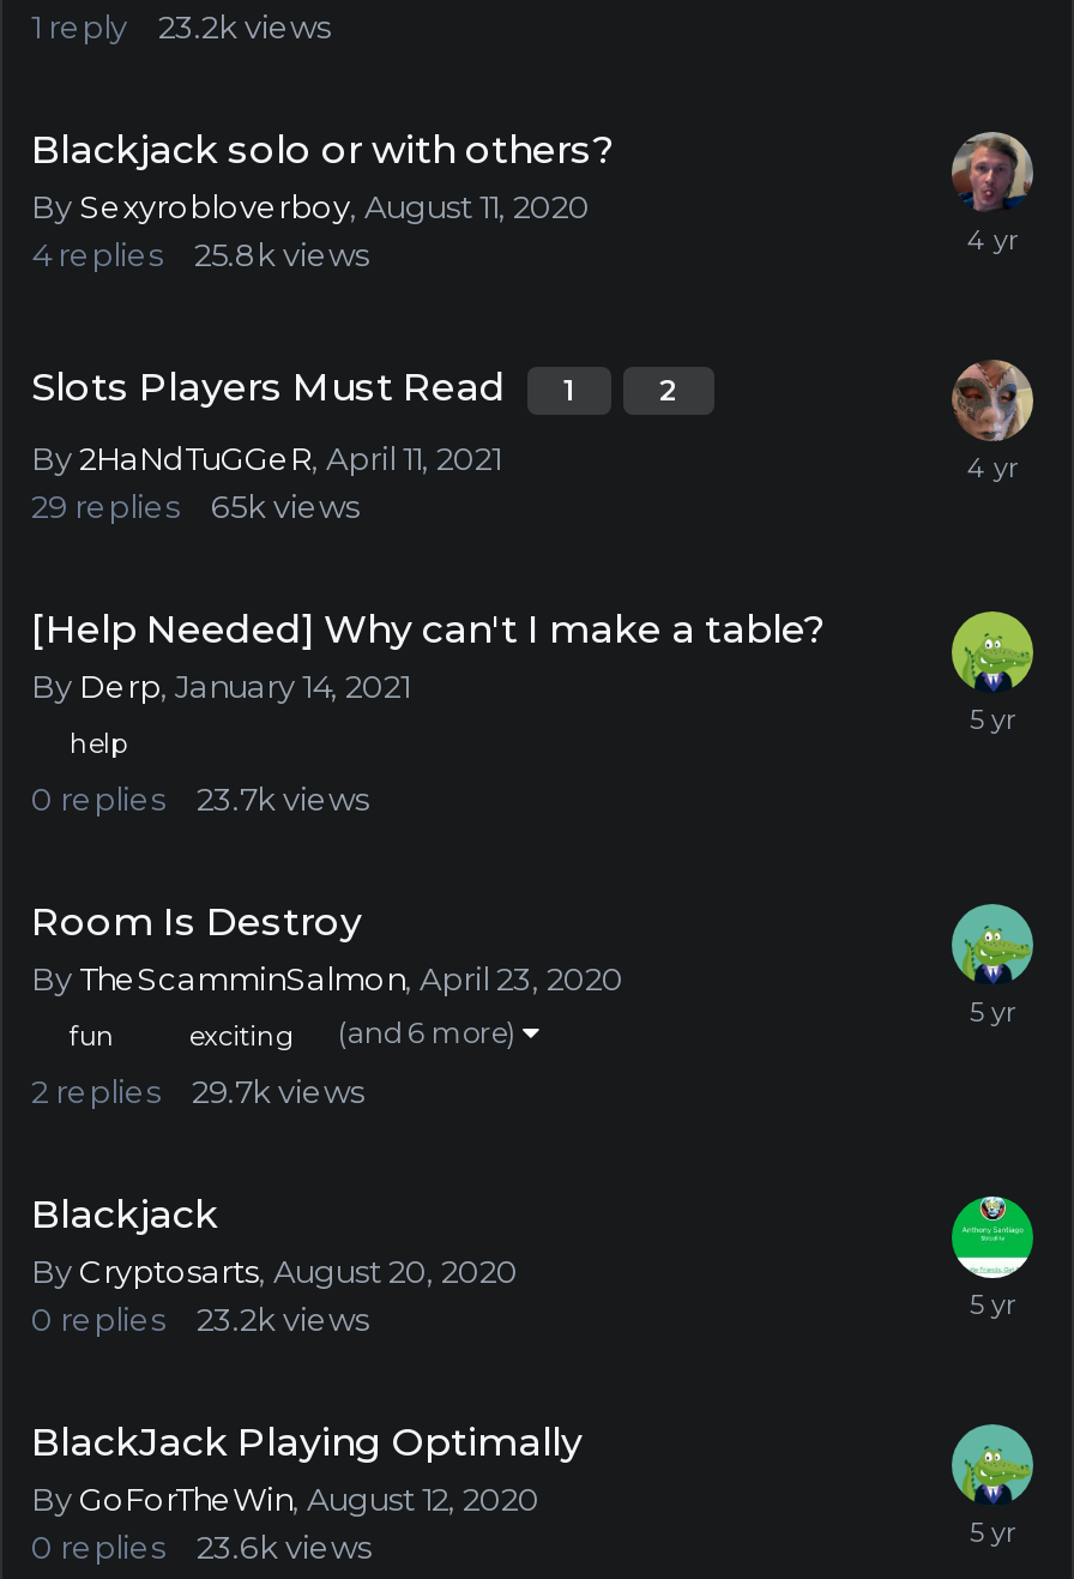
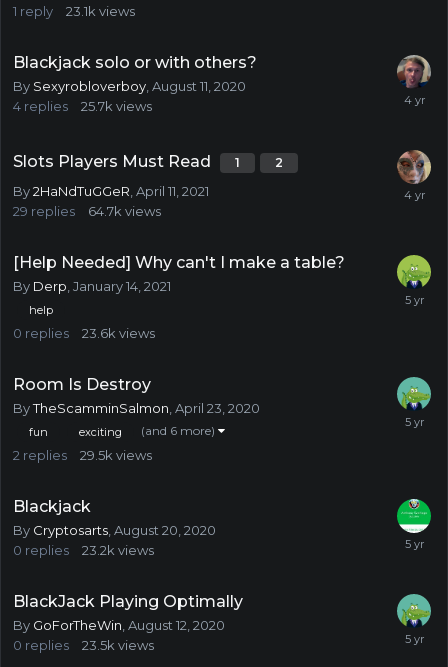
[31,7,331,45] 1 reply 23.2k views -> [13,3,135,19] 1 reply 23.1k views
[31,235,369,273] 4 replies 25.8k views -> [13,98,152,114] 4 replies 25.7k views
[31,487,360,525] 29 replies 65k views -> [13,203,161,219] 29 replies 64.7k views
[197,780,369,818] 23.7k views -> [82,325,155,341] 23.6k views
[31,1072,364,1111] 2 replies 29.7k views -> [13,447,152,463] 2 replies 29.5k views
[197,1528,372,1566] 23.6k views -> [82,637,154,653] 23.5k views

